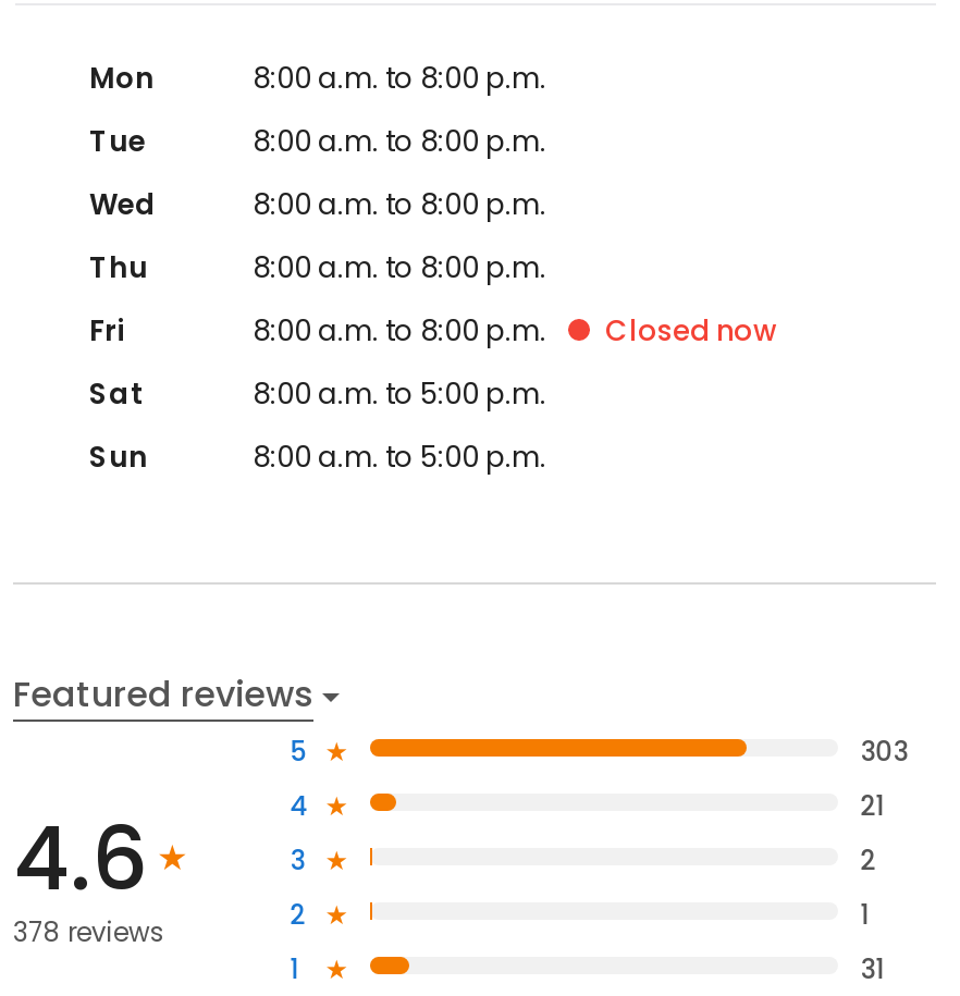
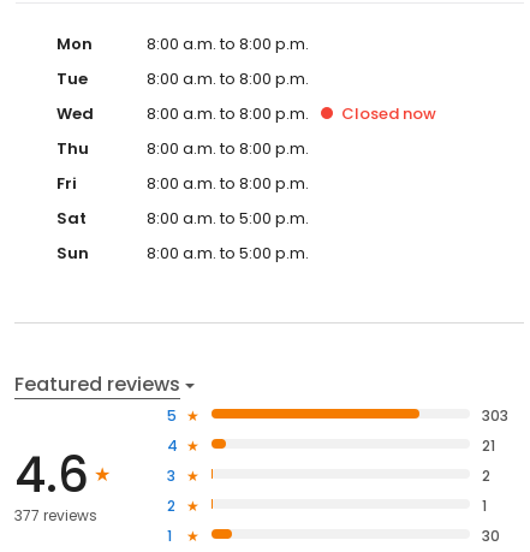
moved [605,311,777,352] -> [341,102,436,125]: Closed now
[13,913,165,950] 378 reviews -> [14,505,97,525] 377 reviews
[860,950,884,987] 31 -> [482,525,500,546] 30

